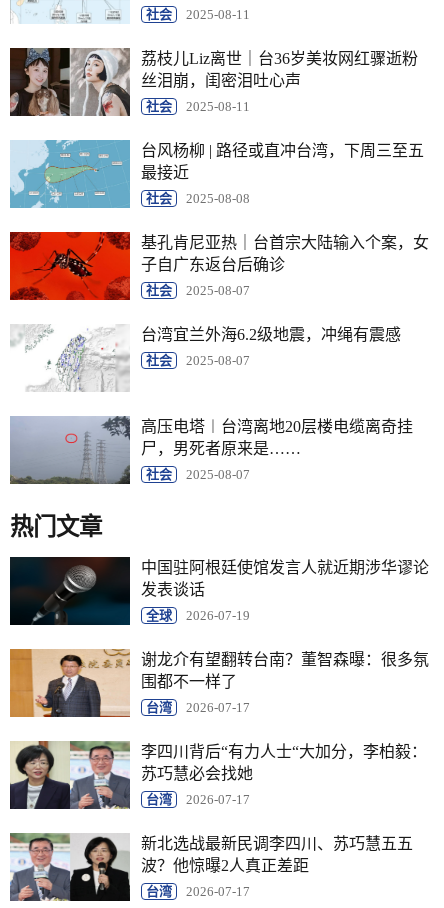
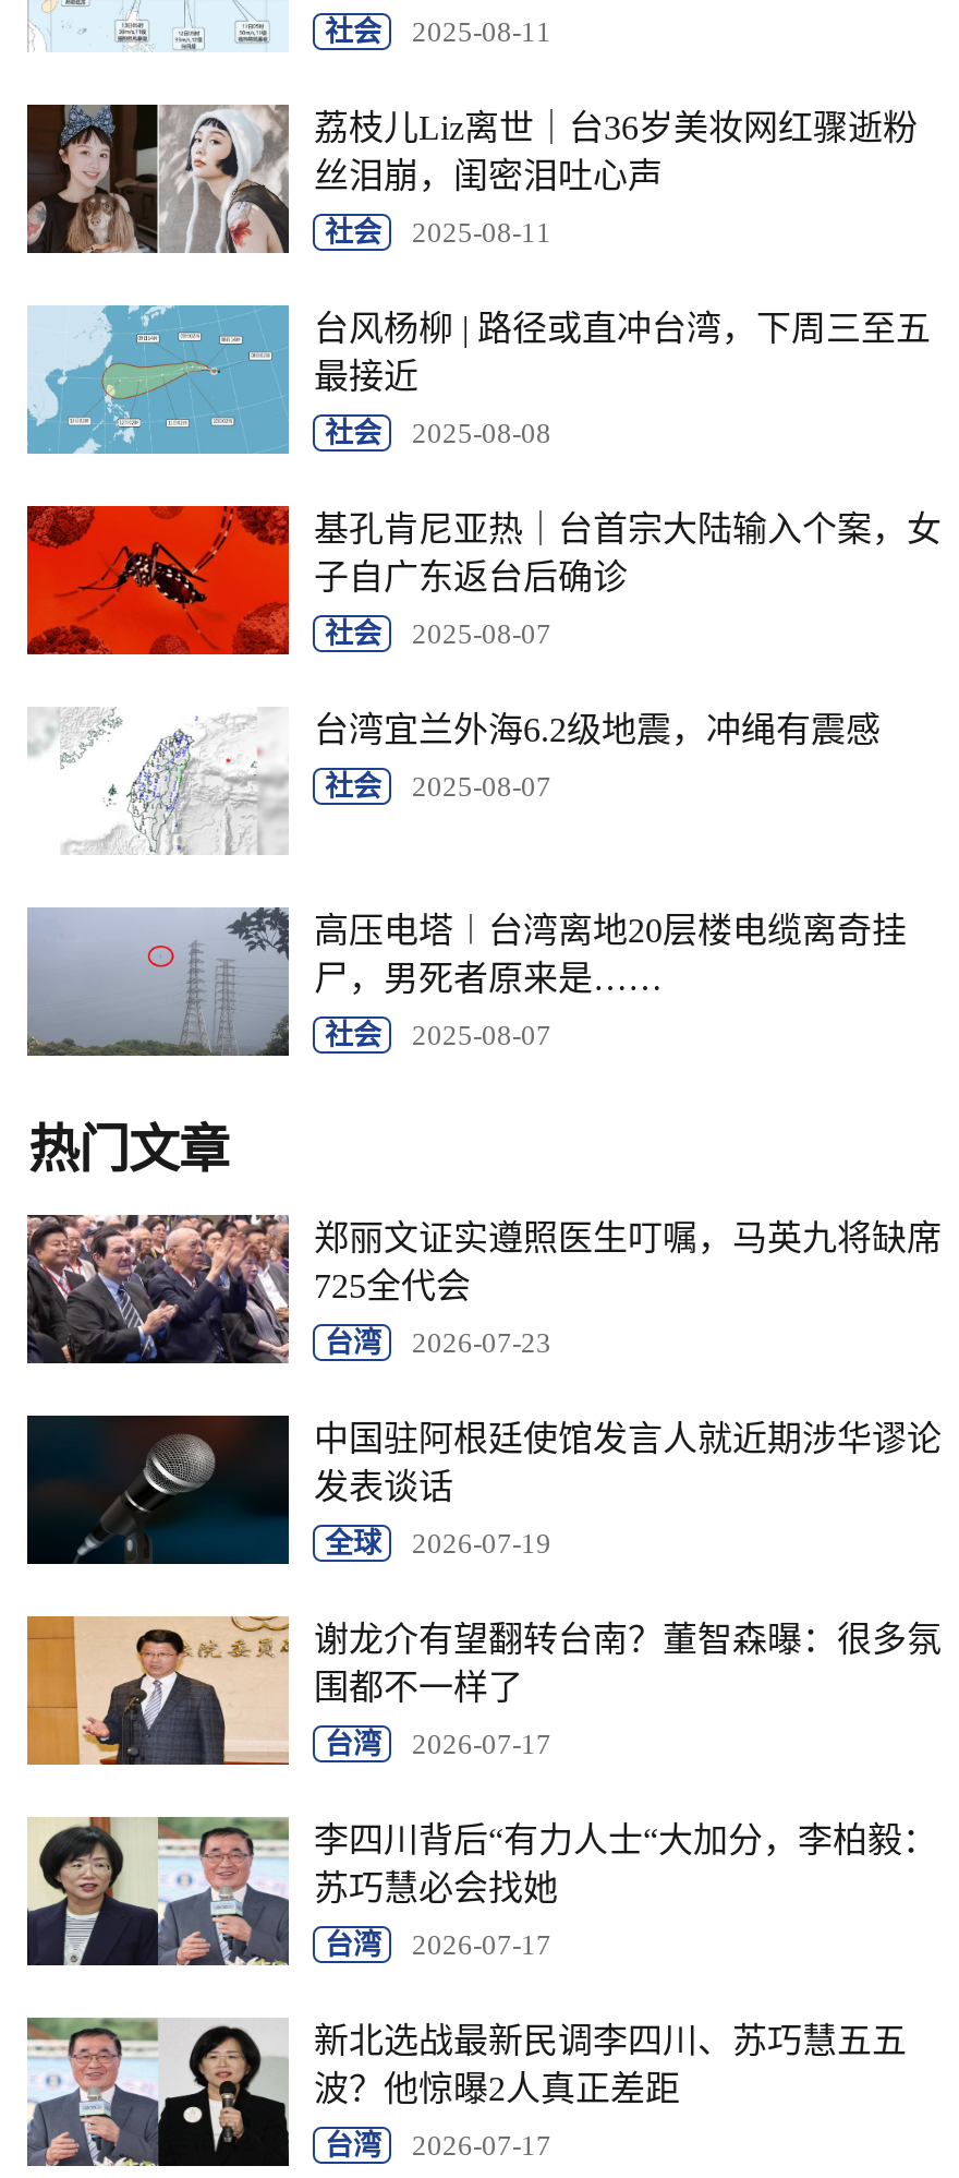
none -> [25,1213,941,1365] [image] | 郑丽文证实遵照医生叮嘱，马英九将缺席 | 725全代会 | 台湾 | 2026-07-23

